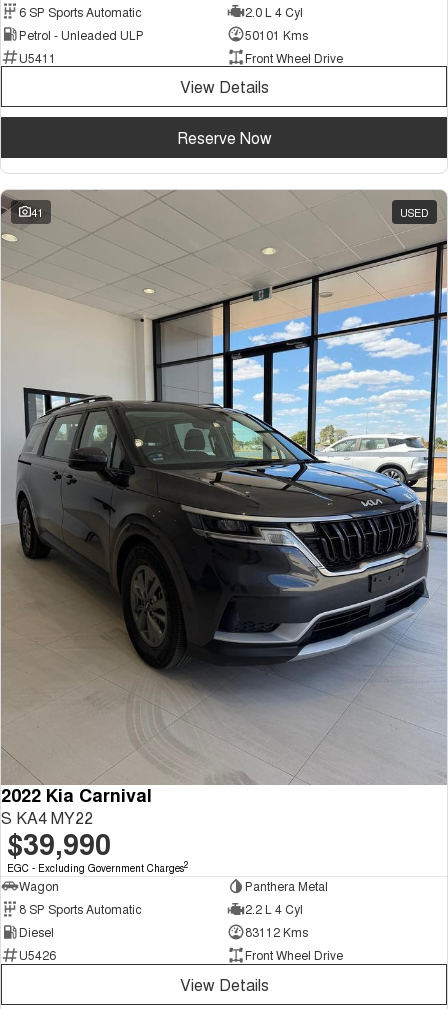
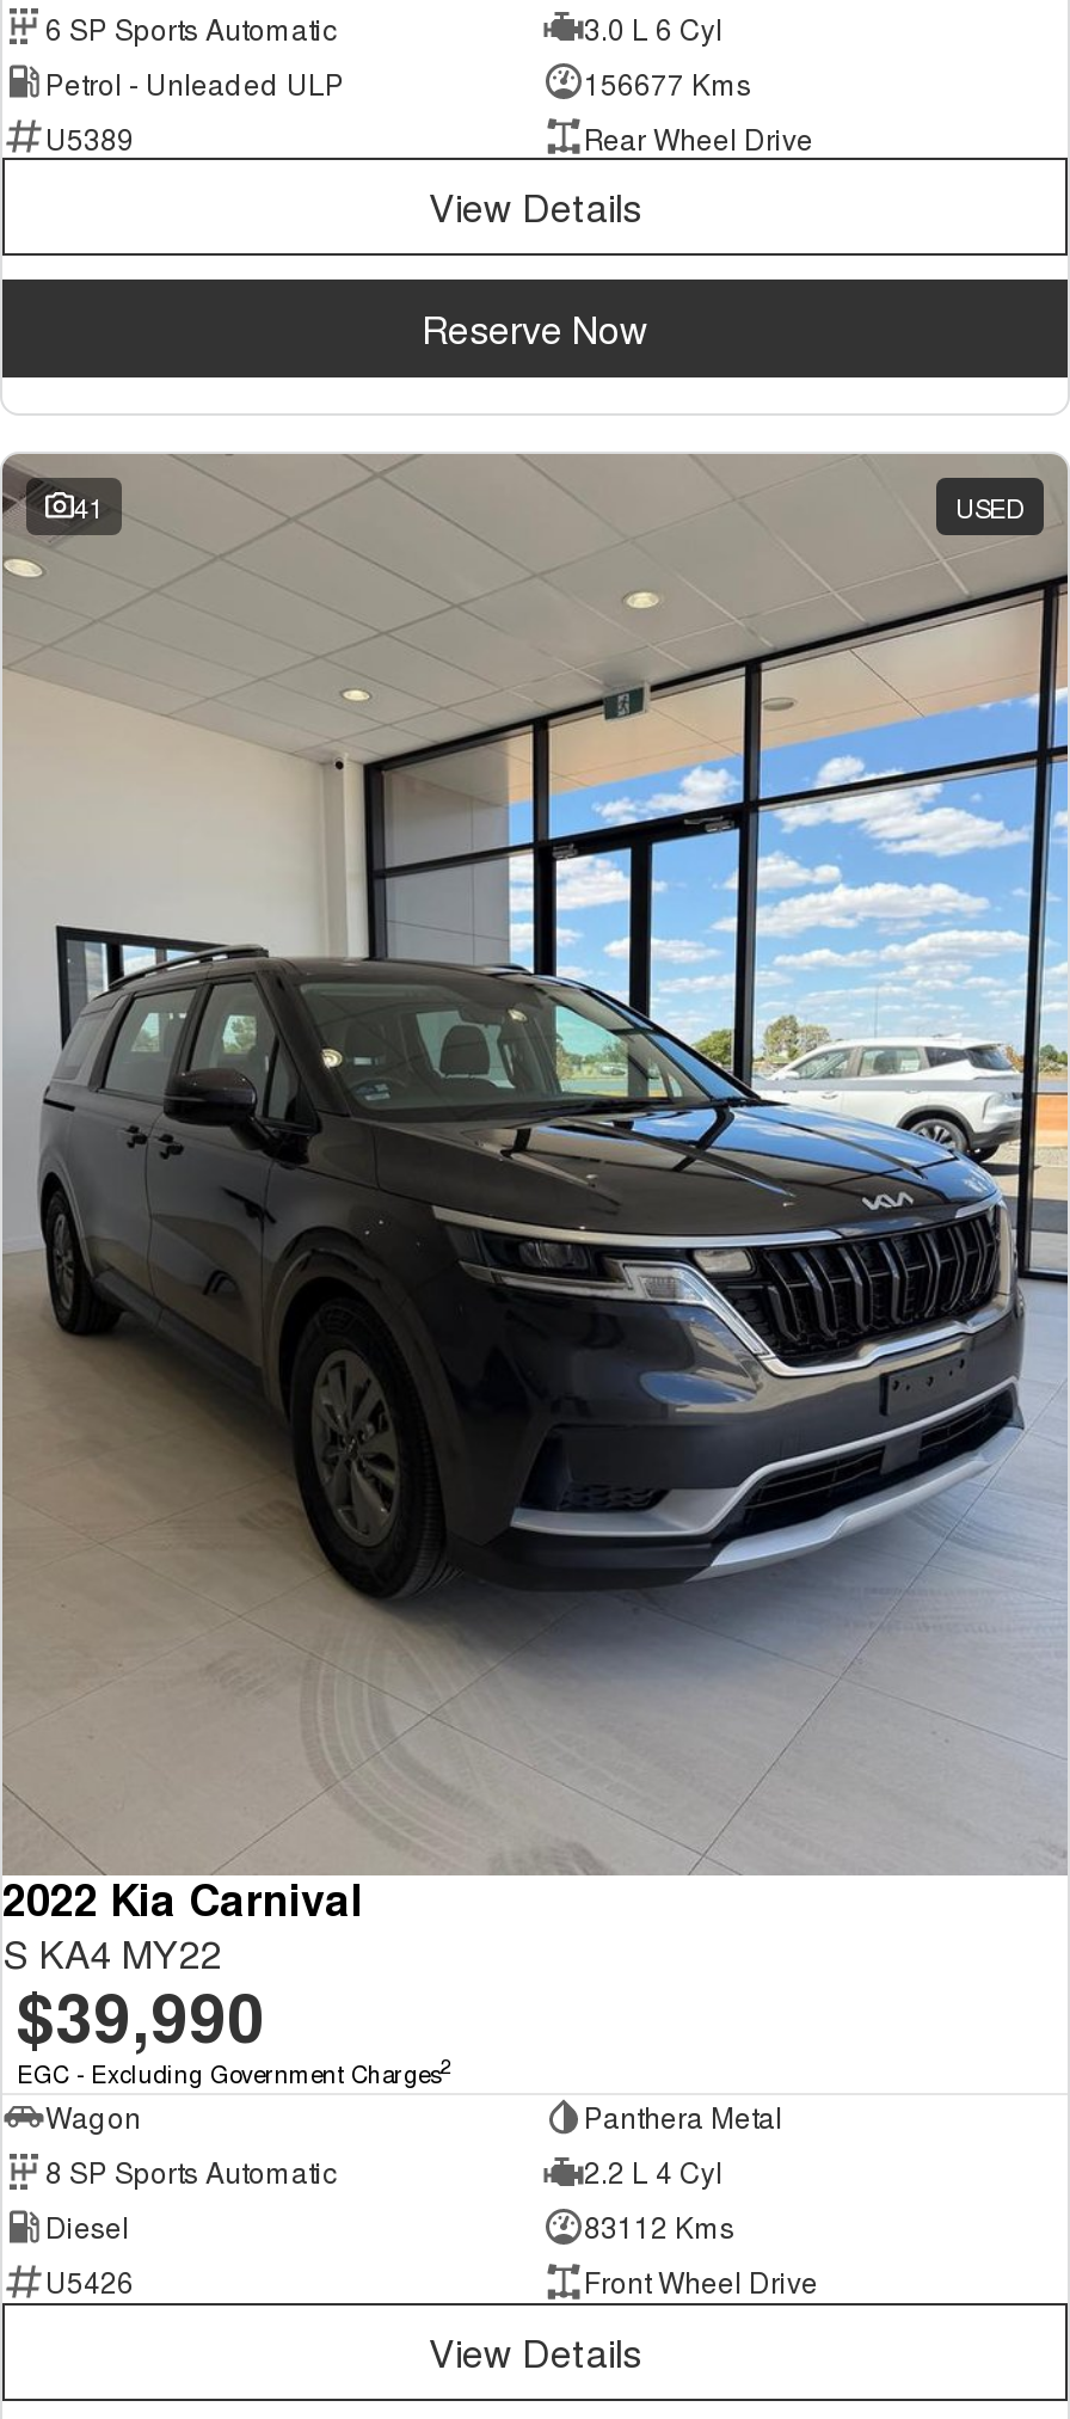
[244,3,302,20] 2.0 L 4 Cyl -> [584,7,722,47] 3.0 L 6 Cyl
[19,26,342,66] 50101 Kms | U5411 | Front Wheel Drive -> [45,62,813,157] 156677 Kms | U5389 | Rear Wheel Drive

